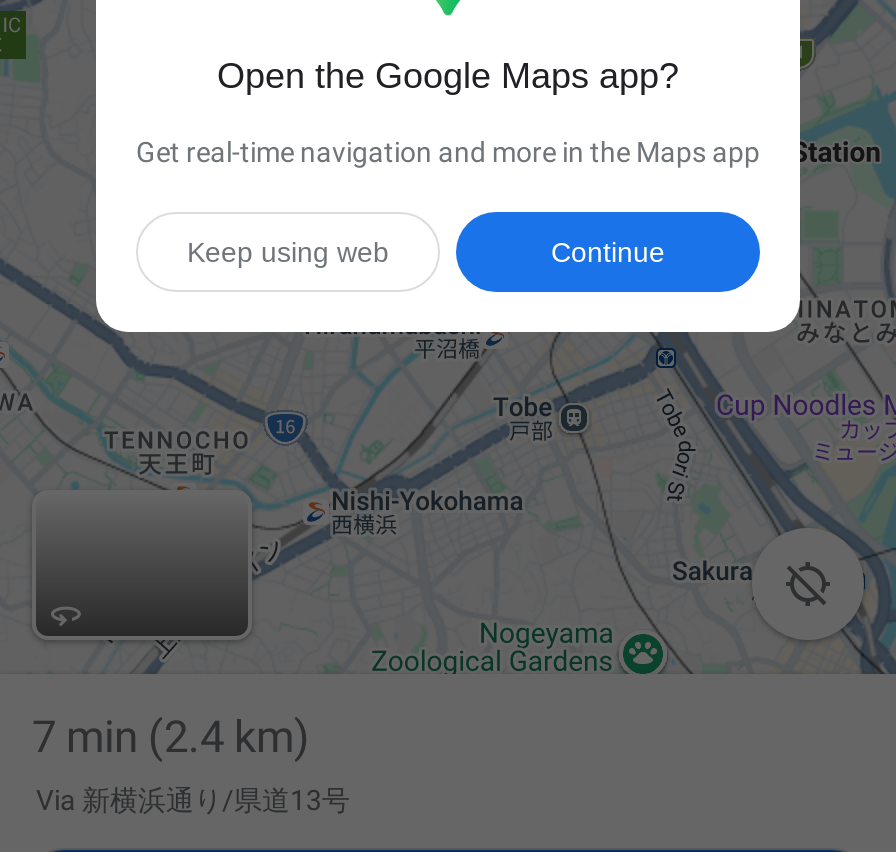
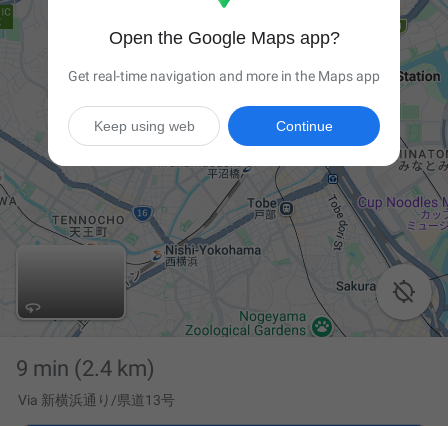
[32,712,310,762] 7 min (2.4 km) -> [16,356,155,381] 9 min (2.4 km)

